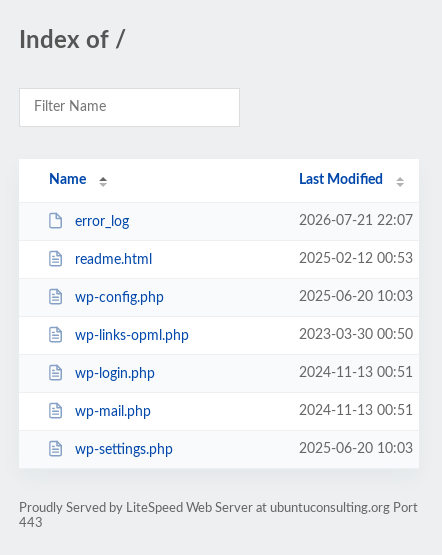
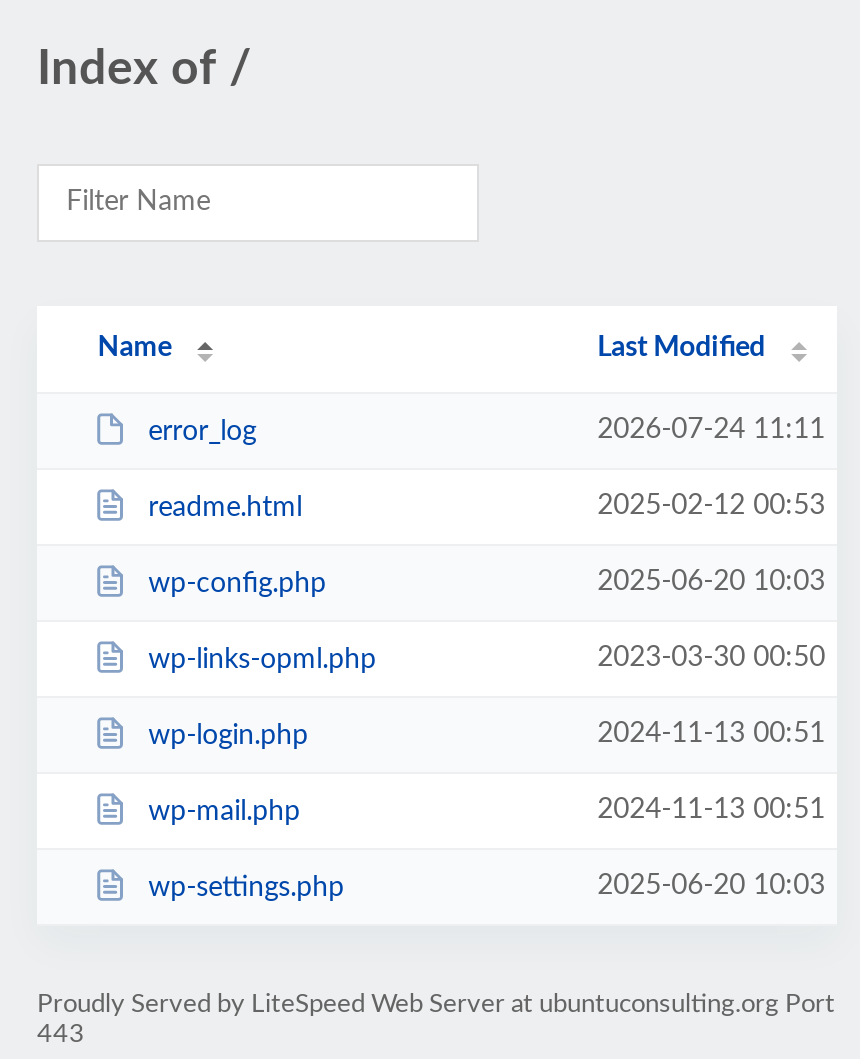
[299,214,413,228] 2026-07-21 22:07 -> [597,416,825,444] 2026-07-24 11:11

